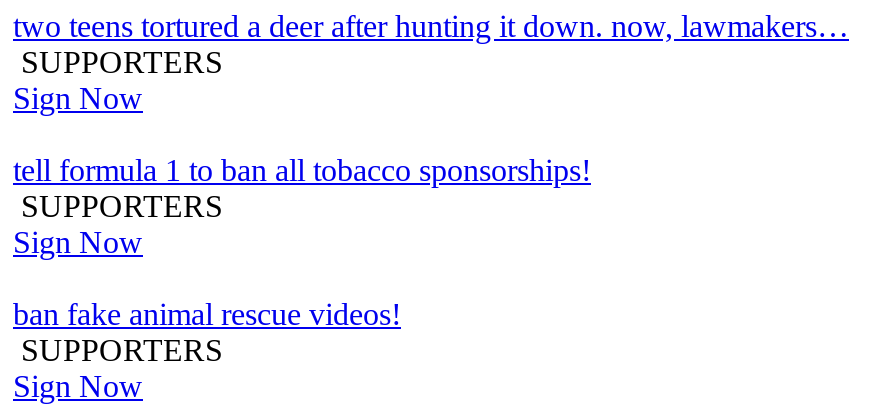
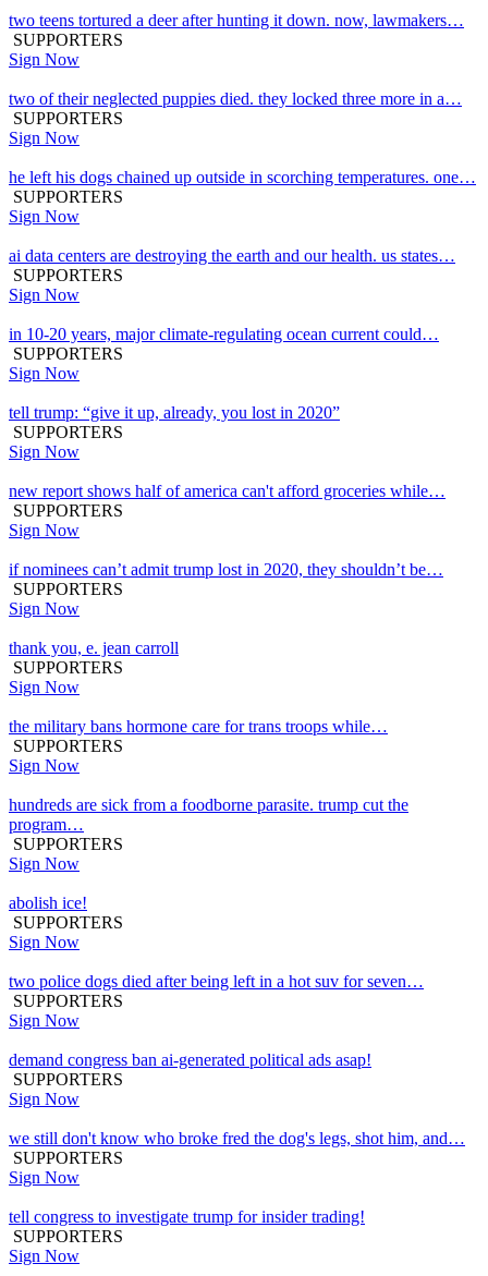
[13,153,591,187] tell formula 1 to ban all tobacco sponsorships! -> [9,89,462,108] two of their neglected puppies died. they locked three more in a…
[13,297,401,331] ban fake animal rescue videos! -> [9,168,476,1226] he left his dogs chained up outside in scorching temperatures. one… | SUPPORTERS | Sign Now | ai data centers are destroying the earth and our health. us states… | SUPPORTERS | Sign Now | in 10-20 years, major climate-regulating ocean current could… | SUPPORTERS | Sign Now | tell trump: “give it up, already, you lost in 2020” | SUPPORTERS | Sign Now | new report shows half of america can't afford groceries while… | SUPPORTERS | Sign Now | if nominees can’t admit trump lost in 2020, they shouldn’t be… | SUPPORTERS | Sign Now | thank you, e. jean carroll | SUPPORTERS | Sign Now | the military bans hormone care for trans troops while… | SUPPORTERS | Sign Now | hundreds are sick from a foodborne parasite. trump cut the | program… | SUPPORTERS | Sign Now | abolish ice! | SUPPORTERS | Sign Now | two police dogs died after being left in a hot suv for seven… | SUPPORTERS | Sign Now | demand congress ban ai-generated political ads asap! | SUPPORTERS | Sign Now | we still don't know who broke fred the dog's legs, shot him, and… | SUPPORTERS | Sign Now | tell congress to investigate trump for insider trading!

